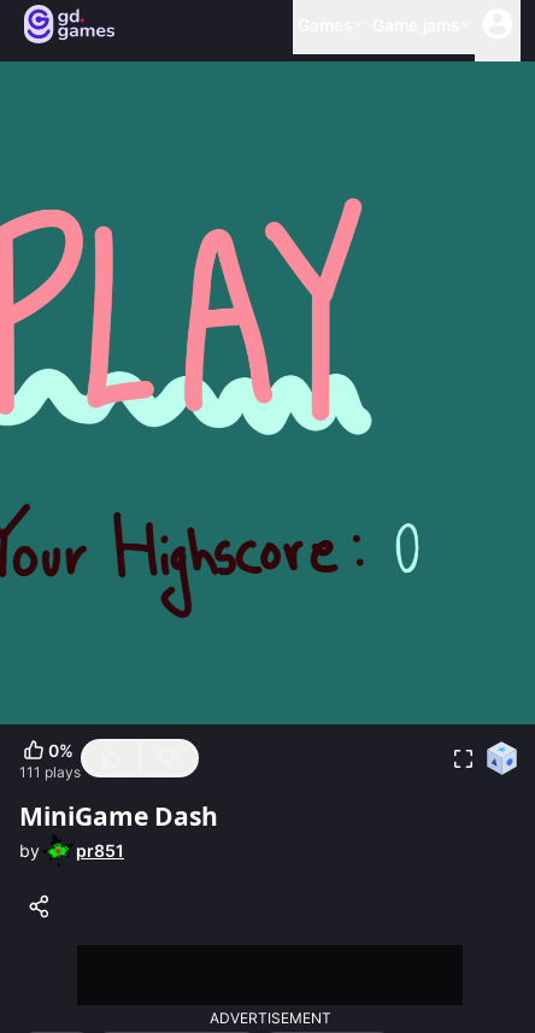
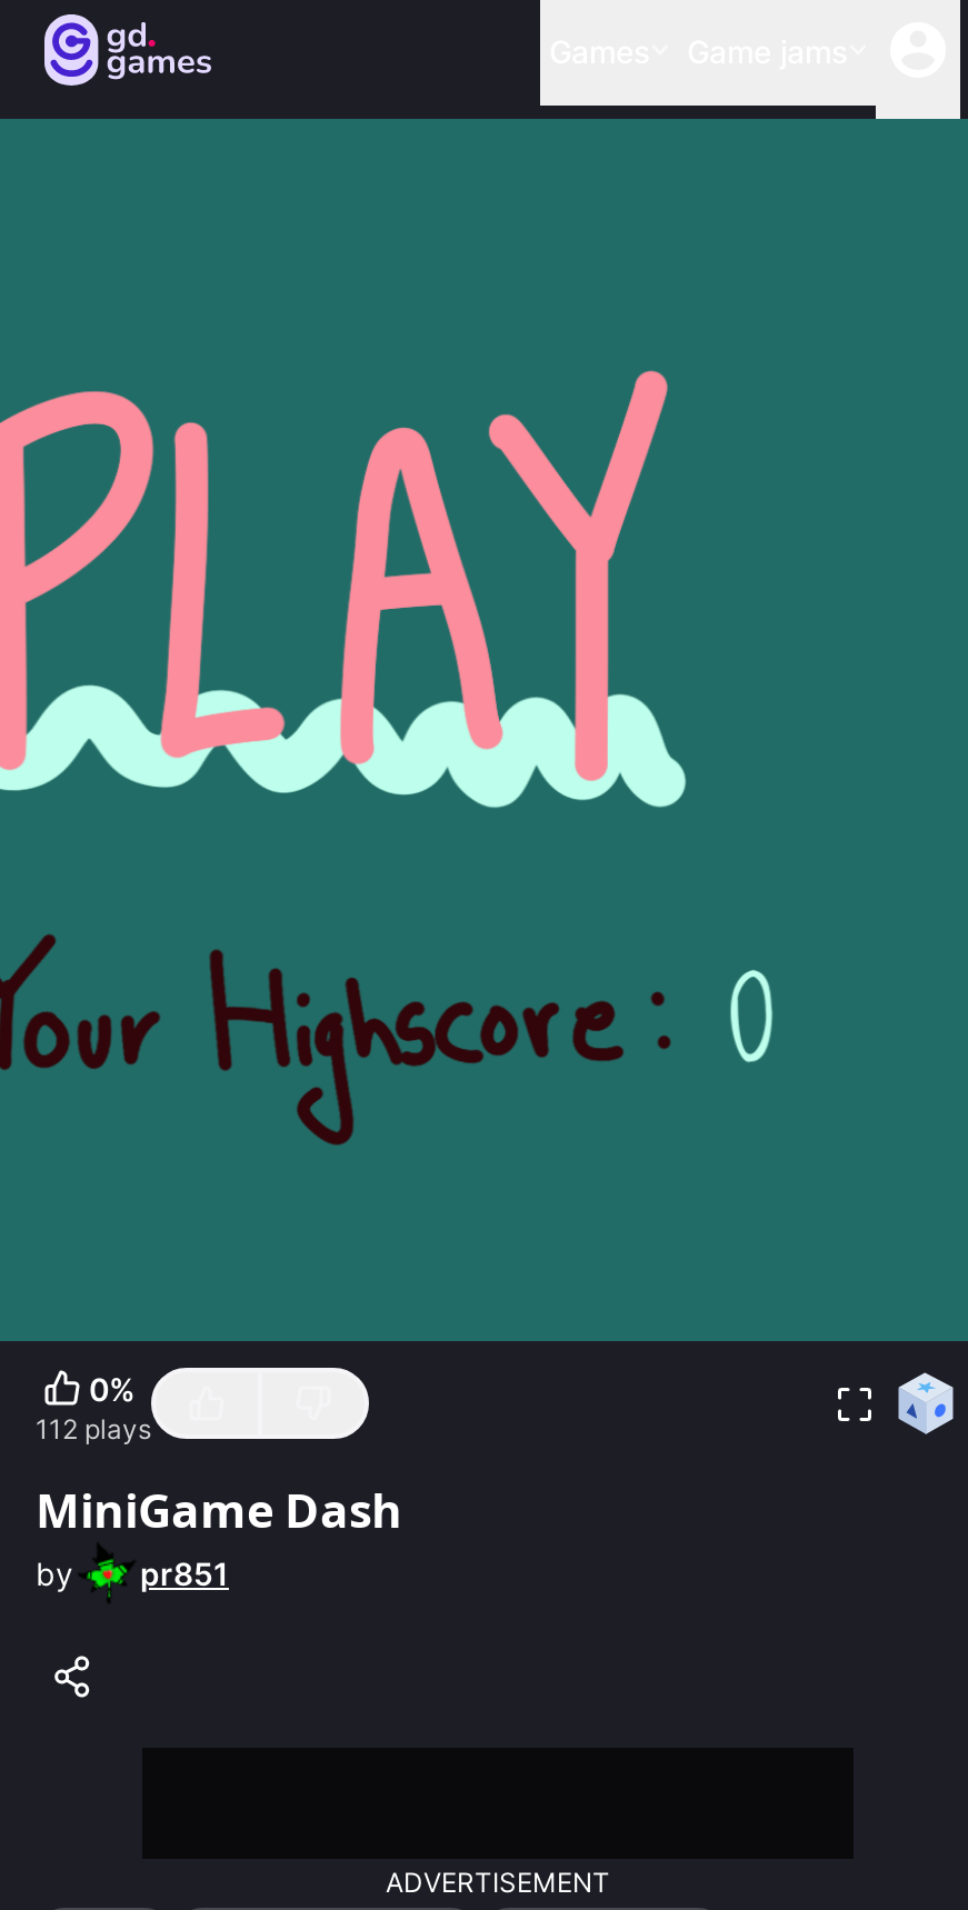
[19,763,81,781] 111 plays -> [36,1412,151,1446] 112 plays

